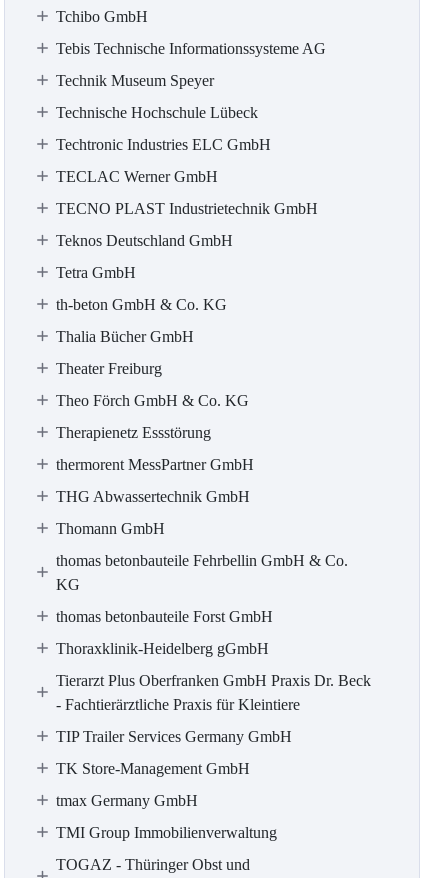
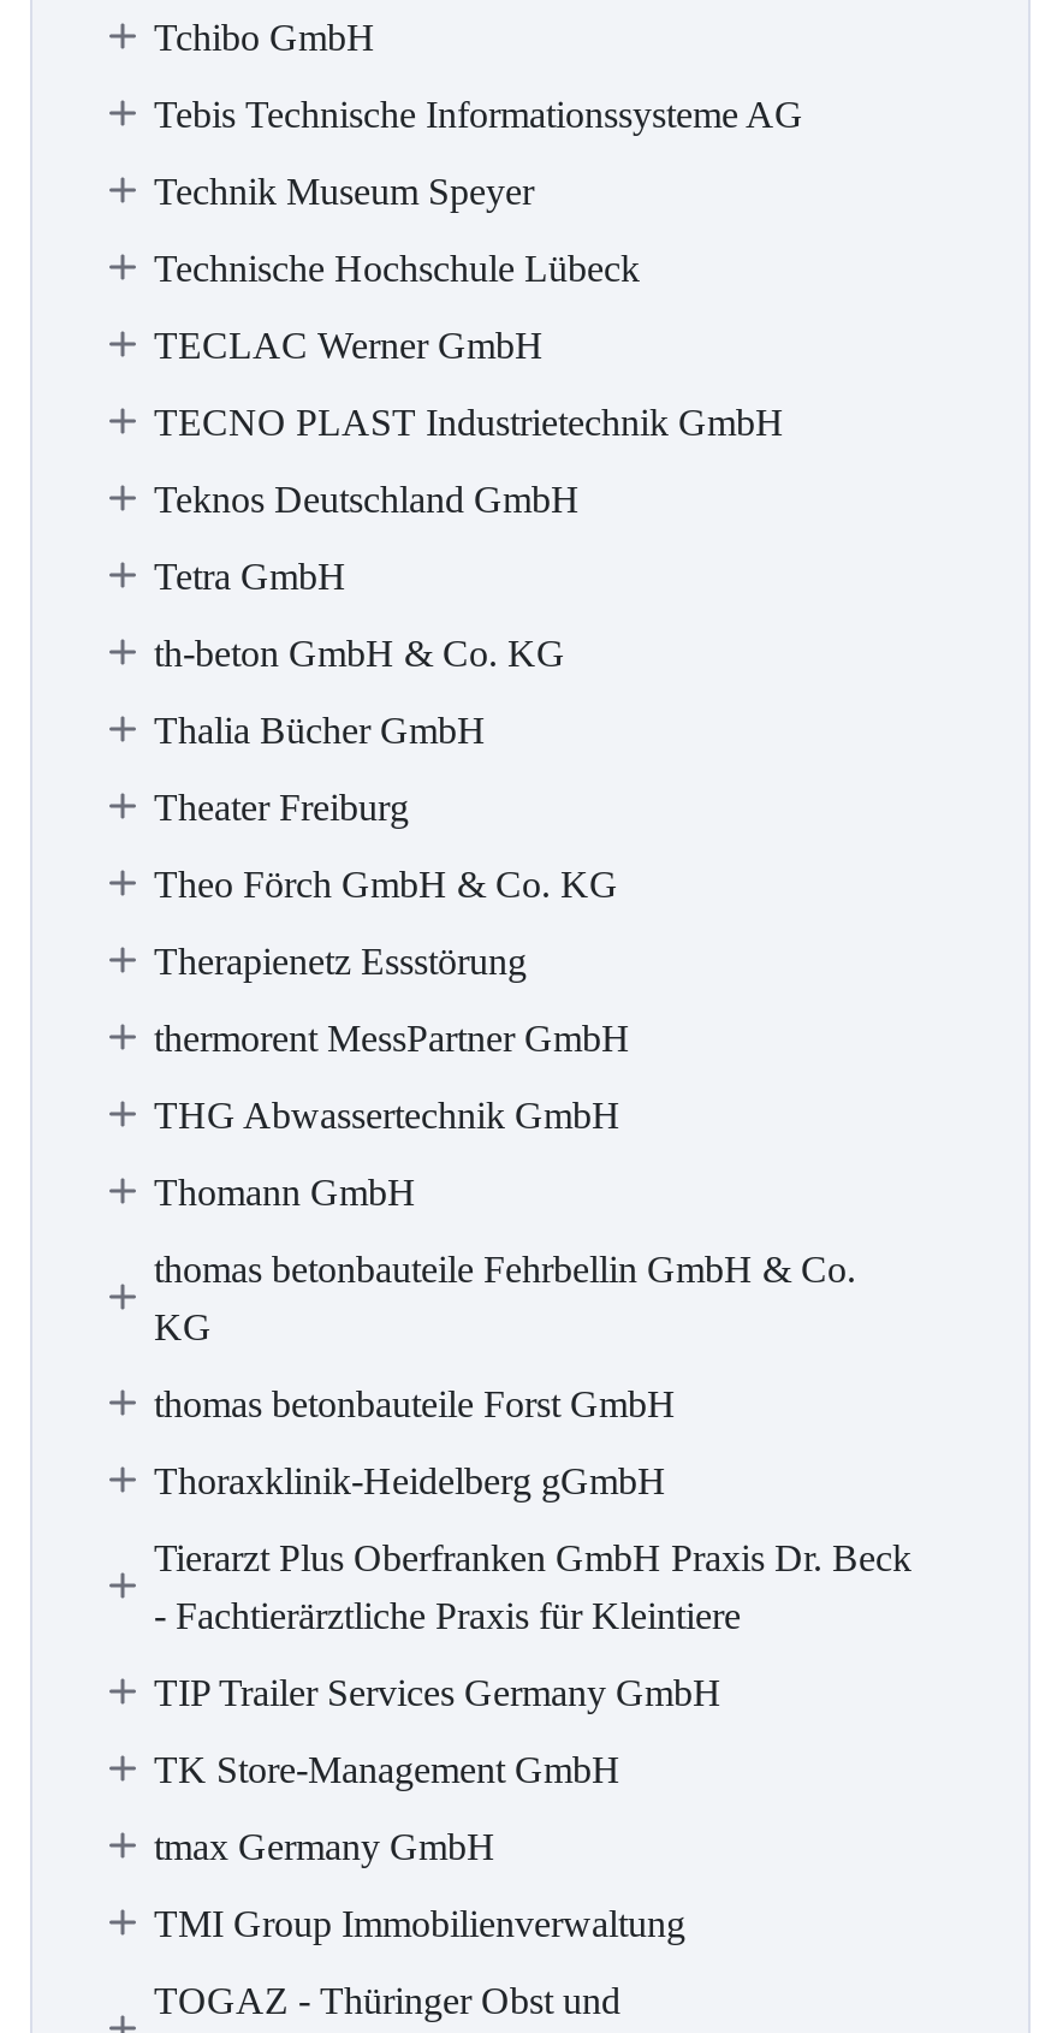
[55,136,270,153] Techtronic Industries ELC GmbH -> none

